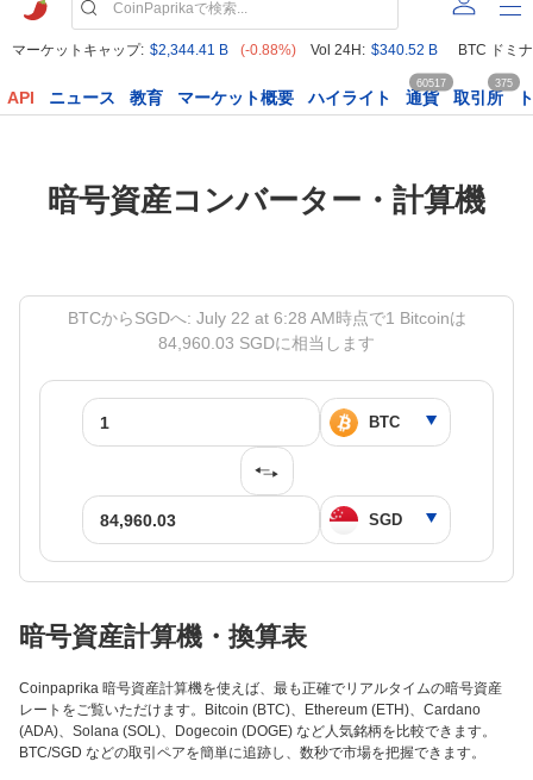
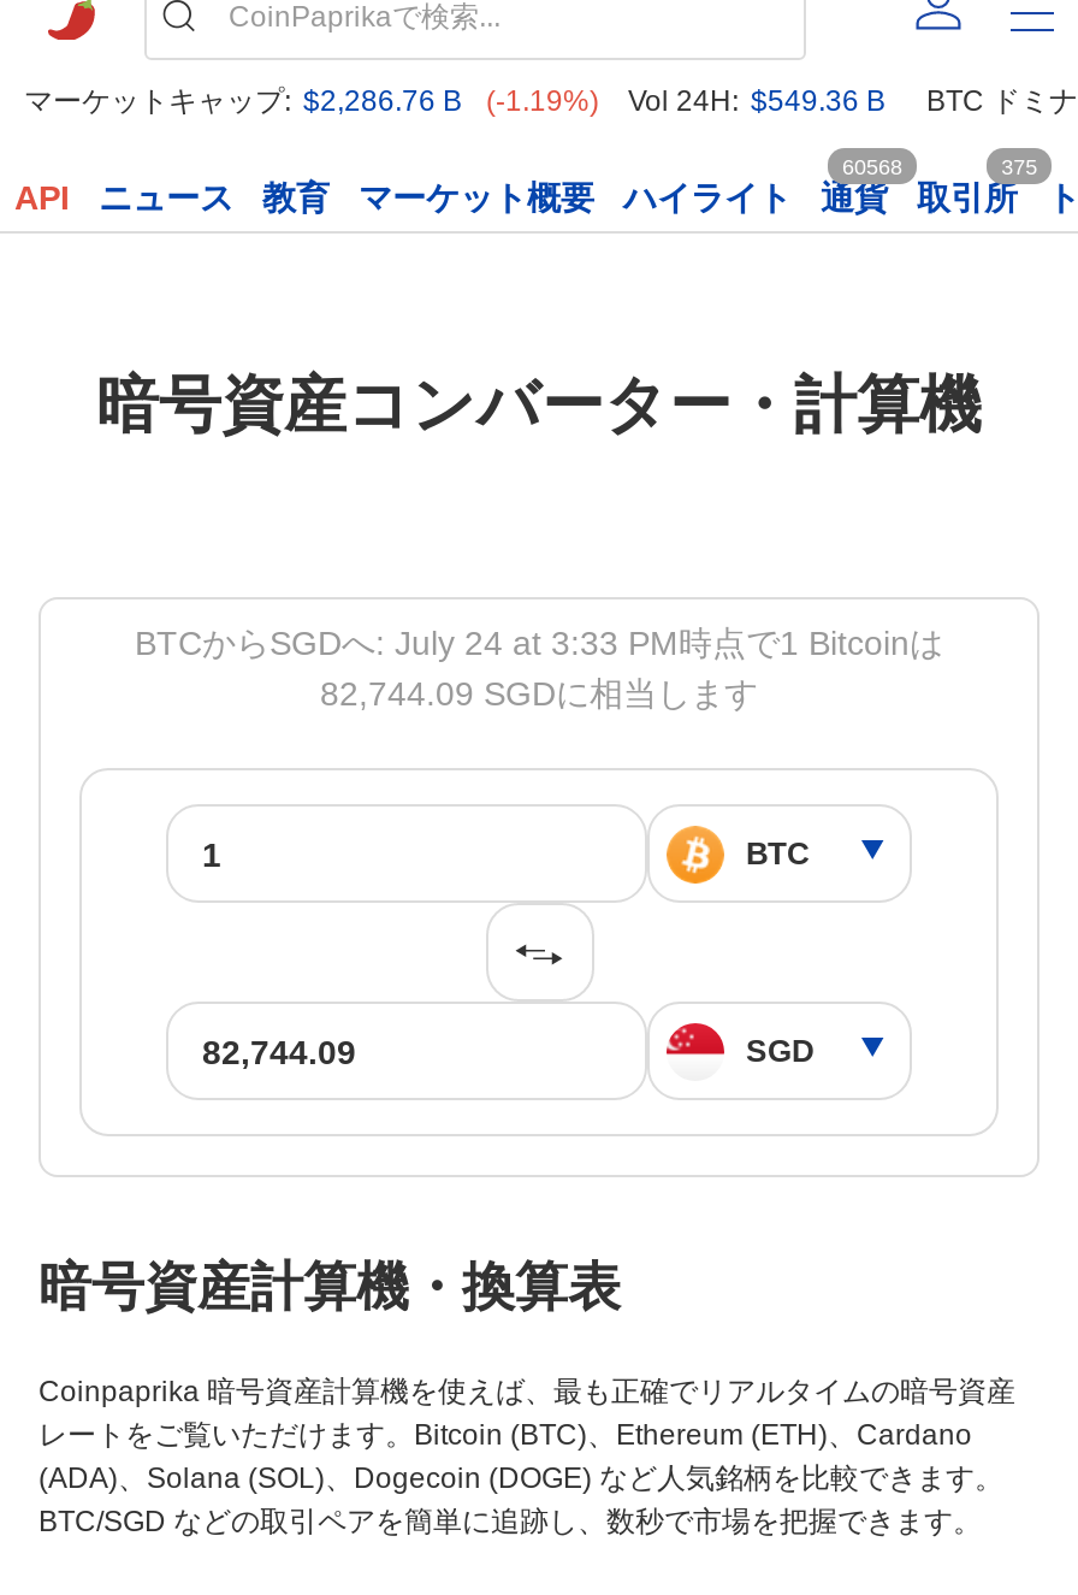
[12,42,228,58] マーケットキャップ: $2,344.41 B -> [24,84,462,118] マーケットキャップ: $2,286.76 B
[240,42,296,58] (-0.88%) -> [486,84,599,118] (-1.19%)
[311,42,438,58] Vol 24H: $340.52 B -> [628,84,885,118] Vol 24H: $549.36 B
[416,76,446,88] 60517 -> [842,154,902,178] 60568
[67,308,466,327] BTCからSGDへ: July 22 at 6:28 AM時点で1 Bitcoinは -> [135,624,943,662] BTCからSGDへ: July 24 at 3:33 PM時点で1 Bitcoinは
[158,333,375,352] 84,960.03 SGDに相当します -> [320,674,758,713] 82,744.09 SGDに相当します

